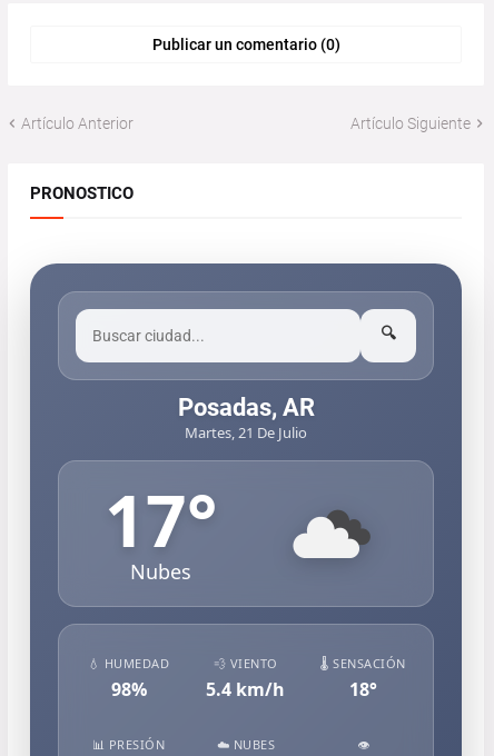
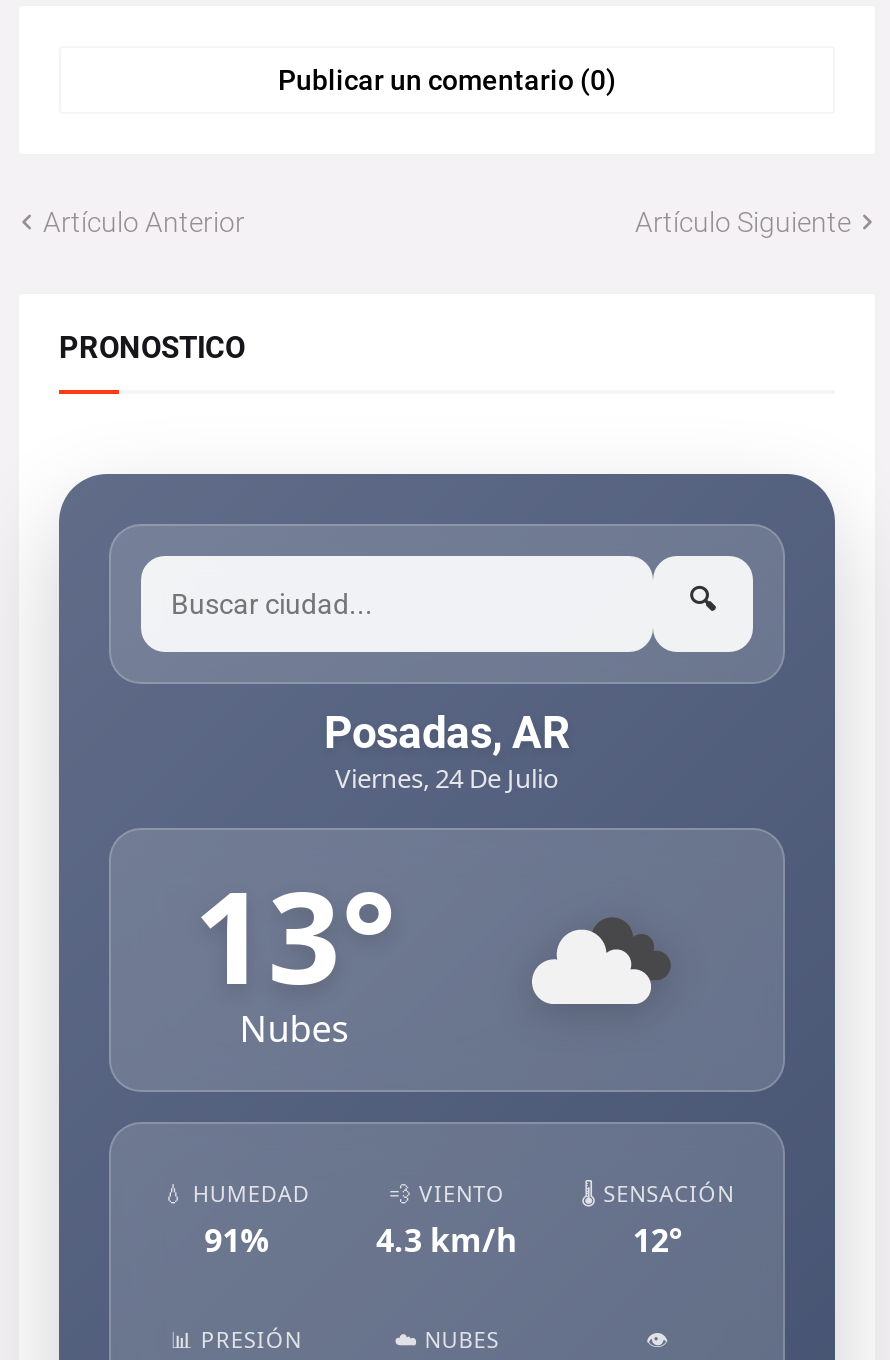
[185,422,307,442] Martes, 21 De Julio -> [335,759,559,795] Viernes, 24 De Julio
[105,471,217,568] 17° -> [193,847,395,1021] 13°
[111,677,147,701] 98% -> [204,1217,268,1261] 91%
[206,677,285,701] 5.4 km/h -> [376,1217,518,1261] 4.3 km/h
[349,677,377,701] 18° -> [633,1217,683,1261] 12°

